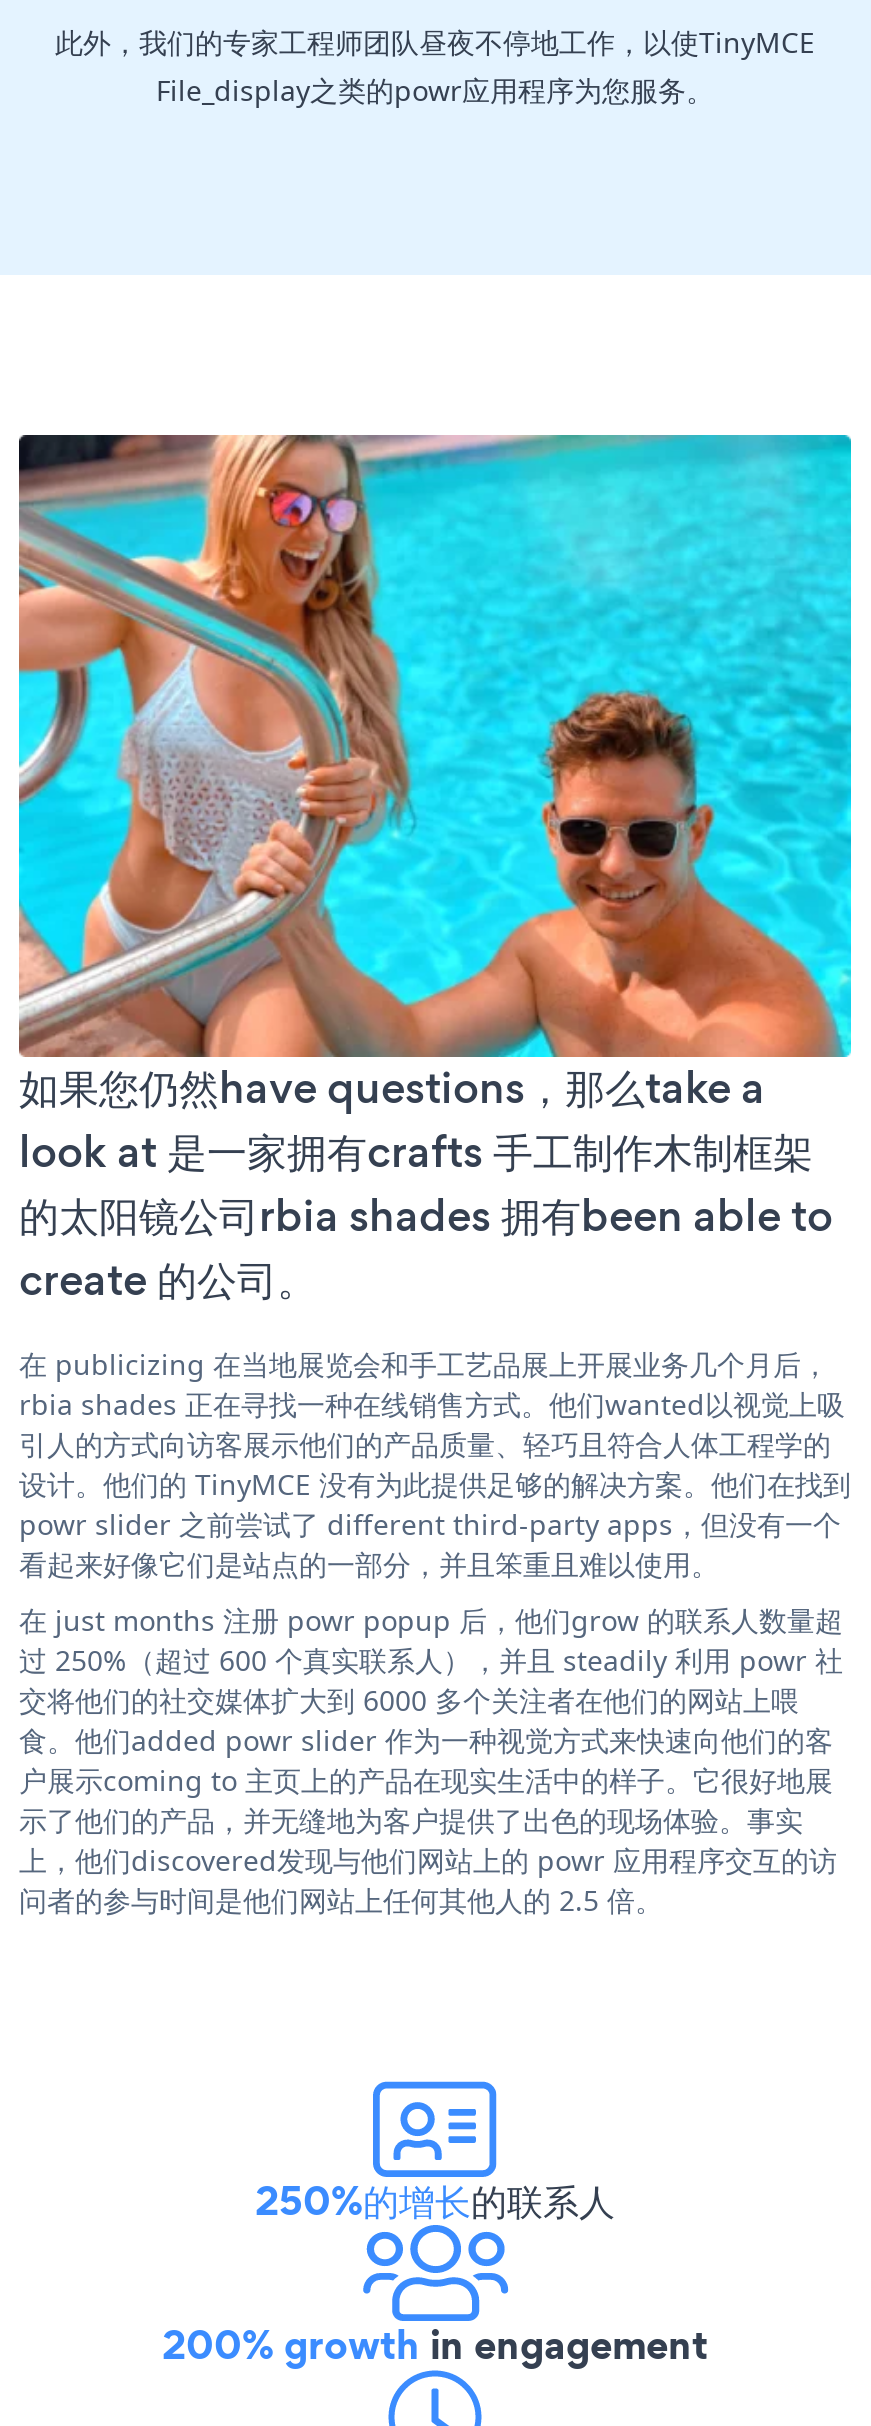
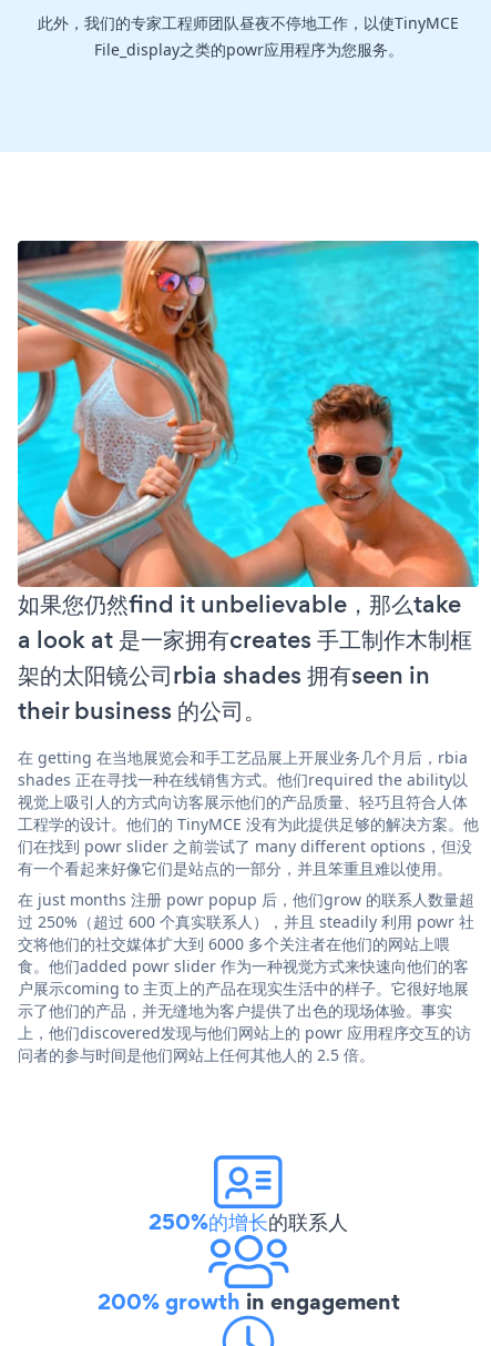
[19,1058,833,1312] 如果您仍然have questions，那么take a | look at 是一家拥有crafts 手工制作木制框架 | 的太阳镜公司rbia shades 拥有been able to | create 的公司。 -> [18,587,472,728] 如果您仍然find it unbelievable，那么take | a look at 是一家拥有creates 手工制作木制框 | 架的太阳镜公司rbia shades 拥有seen in | their business 的公司。
[19,1346,851,1584] 在 publicizing 在当地展览会和手工艺品展上开展业务几个月后， | rbia shades 正在寻找一种在线销售方式。他们wanted以视觉上吸 | 引人的方式向访客展示他们的产品质量、轻巧且符合人体工程学的 | 设计。他们的 TinyMCE 没有为此提供足够的解决方案。他们在找到 | powr slider 之前尝试了 different third-party apps，但没有一个 | 看起来好像它们是站点的一部分，并且笨重且难以使用。 -> [18,747,479,879] 在 getting 在当地展览会和手工艺品展上开展业务几个月后，rbia | shades 正在寻找一种在线销售方式。他们required the ability以 | 视觉上吸引人的方式向访客展示他们的产品质量、轻巧且符合人体 | 工程学的设计。他们的 TinyMCE 没有为此提供足够的解决方案。他 | 们在找到 powr slider 之前尝试了 many different options，但没 | 有一个看起来好像它们是站点的一部分，并且笨重且难以使用。

